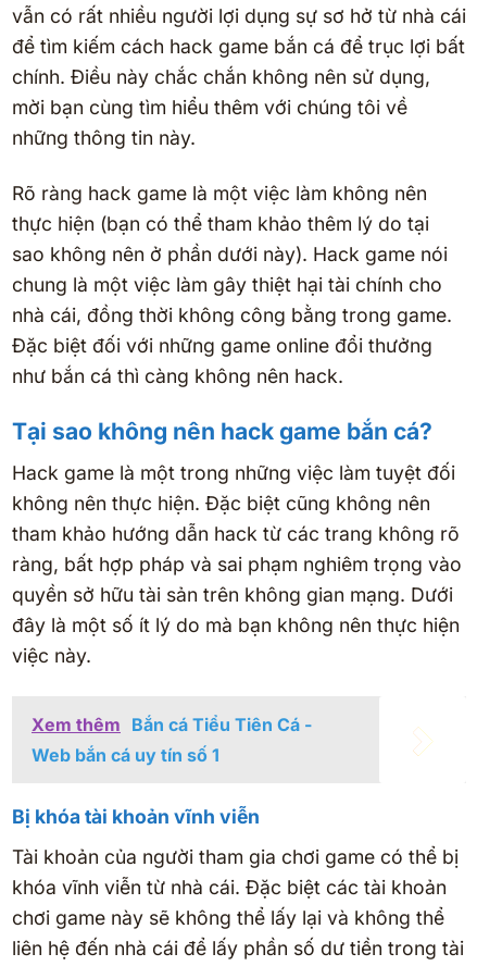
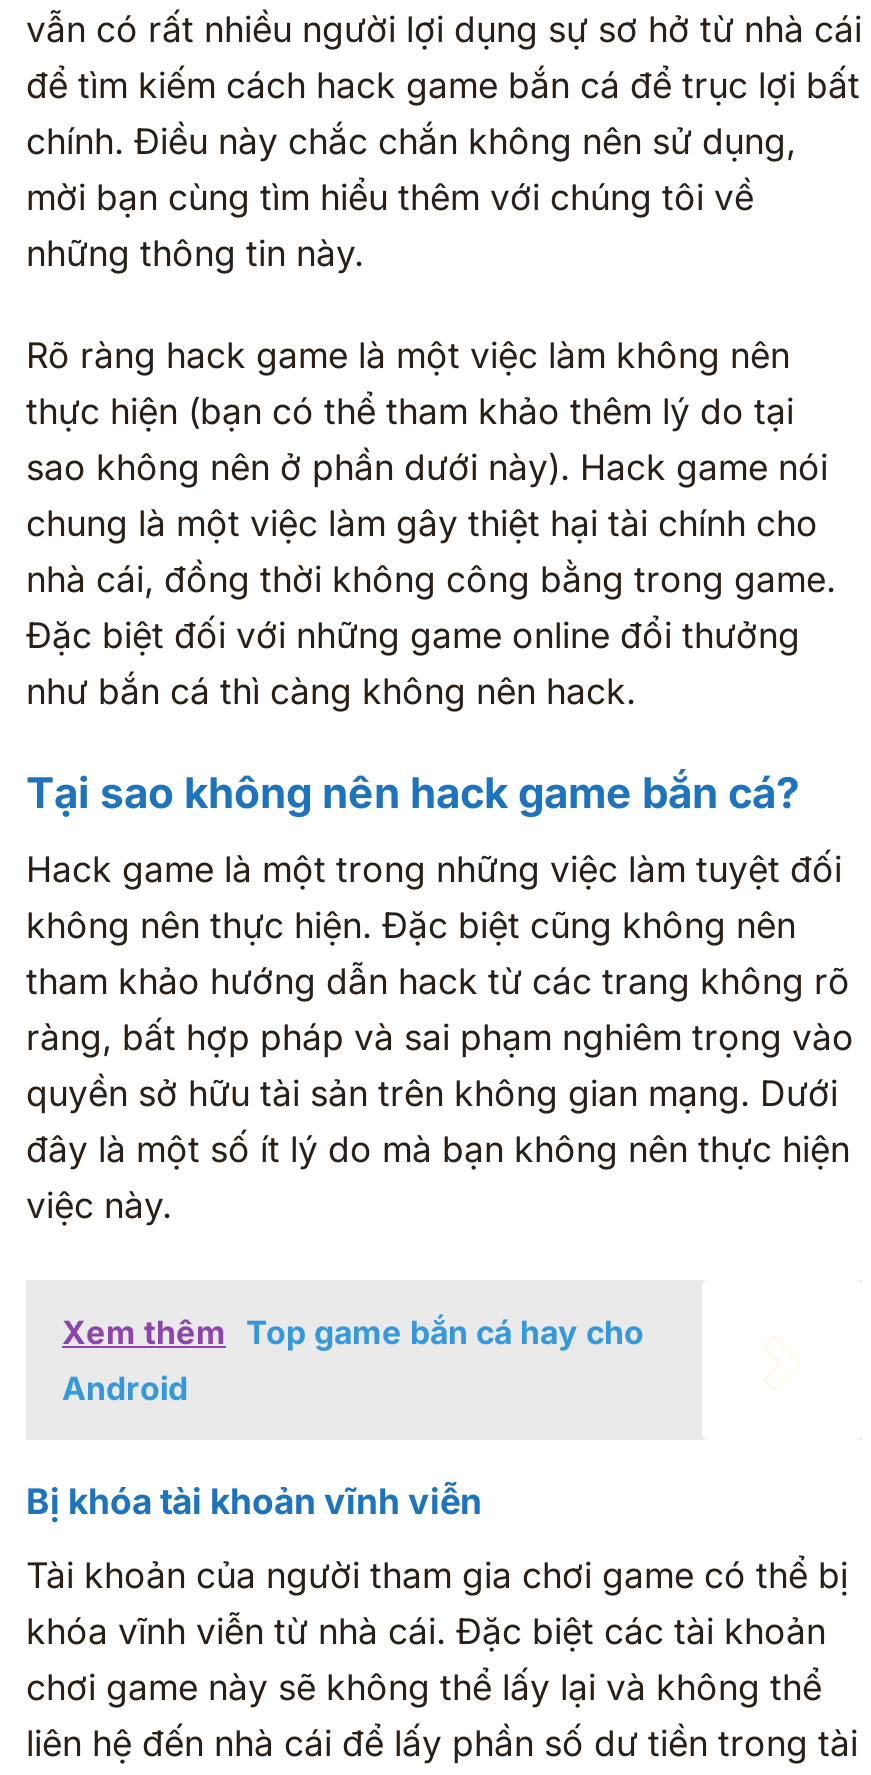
[32,713,312,765] Xem thêm Bắn cá Tiểu Tiên Cá - | Web bắn cá uy tín số 1 -> [62,1311,644,1407] Xem thêm Top game bắn cá hay cho | Android

